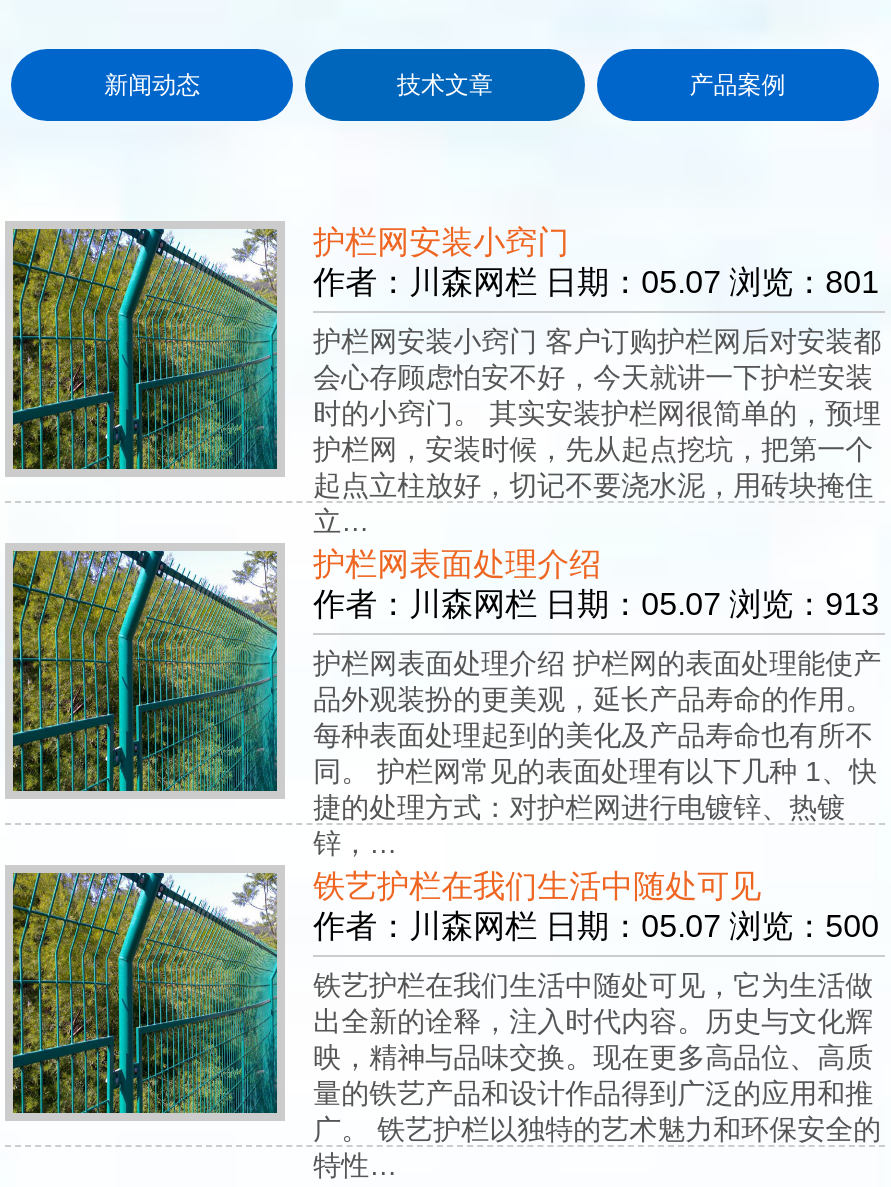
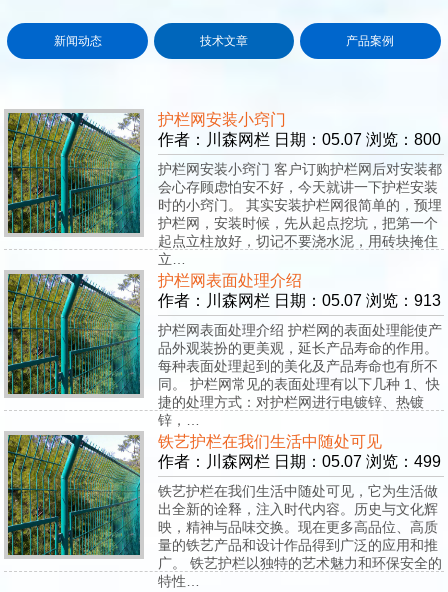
[313,265,879,299] 作者：川森网栏 日期：05.07 浏览：801 -> [158,131,441,148] 作者：川森网栏 日期：05.07 浏览：800
[313,909,879,943] 作者：川森网栏 日期：05.07 浏览：500 -> [158,453,441,470] 作者：川森网栏 日期：05.07 浏览：499

